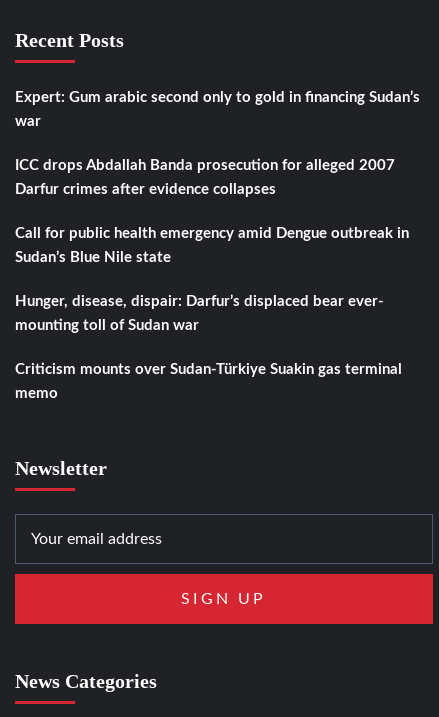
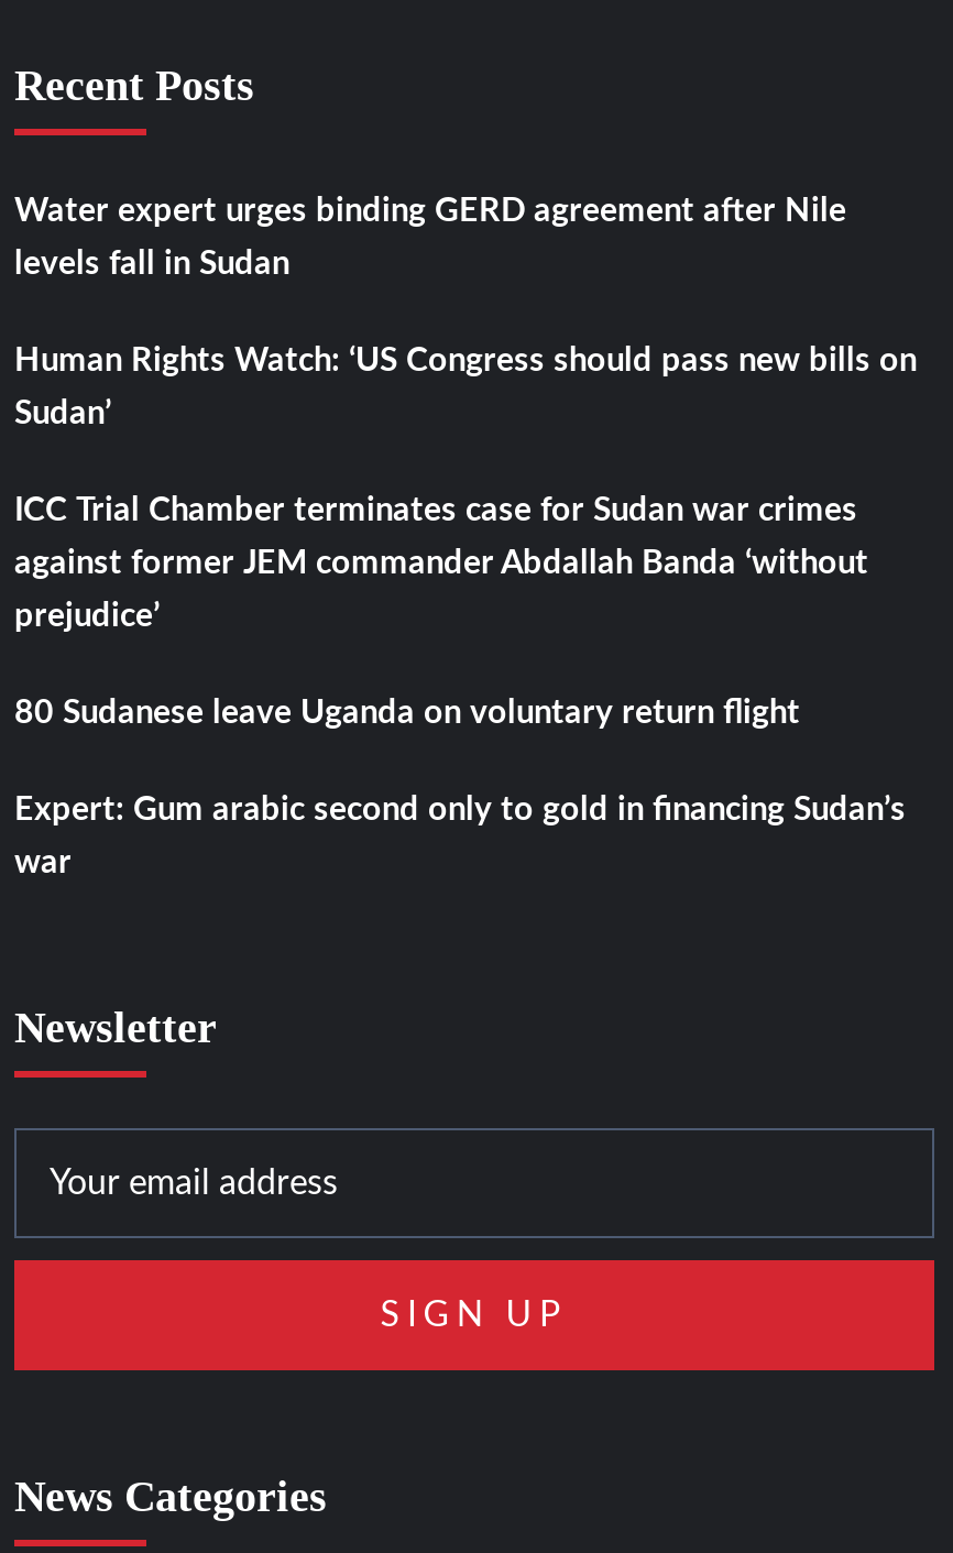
none -> [14,195,917,730] Water expert urges binding GERD agreement after Nile | levels fall in Sudan | Human Rights Watch: ‘US Congress should pass new bills on | Sudan’ | ICC Trial Chamber terminates case for Sudan war crimes | against former JEM commander Abdallah Banda ‘without | prejudice’ | 80 Sudanese leave Uganda on voluntary return flight
moved [15,90,420,129] -> [14,794,906,879]: Expert: Gum arabic second only to gold in financing Sudan’s | war
[15,158,409,401] ICC drops Abdallah Banda prosecution for alleged 2007 | Darfur crimes after evidence collapses | Call for public health emergency amid Dengue outbreak in | Sudan’s Blue Nile state | Hunger, disease, dispair: Darfur’s displaced bear ever- | mounting toll of Sudan war | Criticism mounts over Sudan-Türkiye Suakin gas terminal | memo -> none

